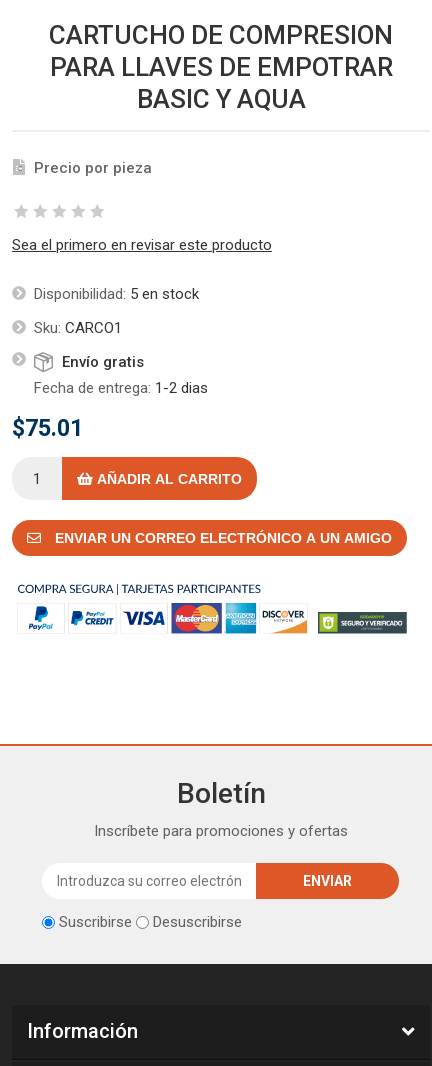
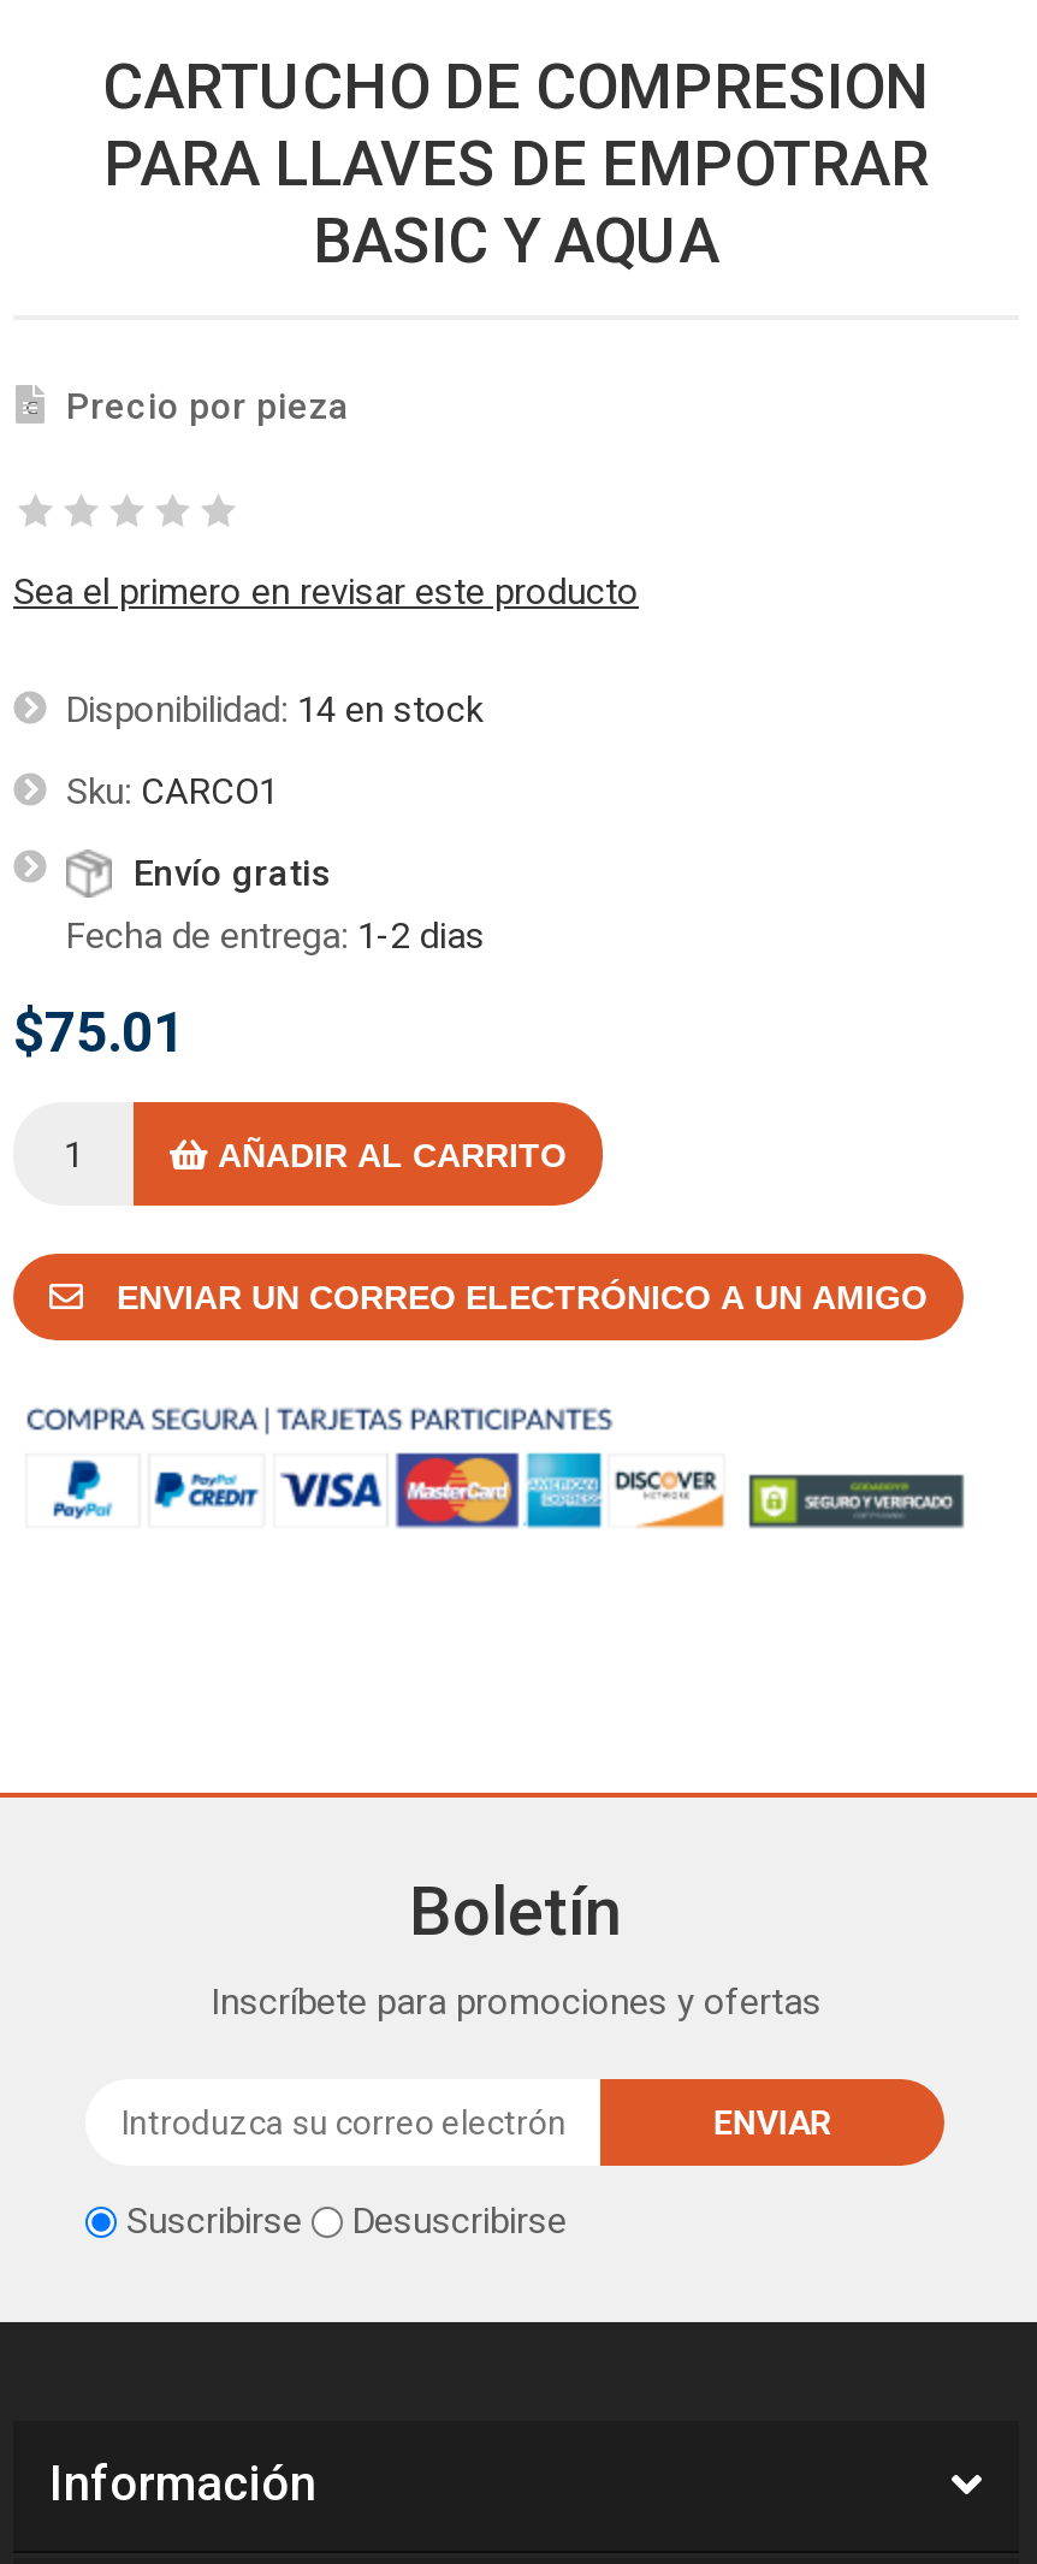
[34,285,199,303] Disponibilidad: 5 en stock -> [66,689,482,733] Disponibilidad: 14 en stock

